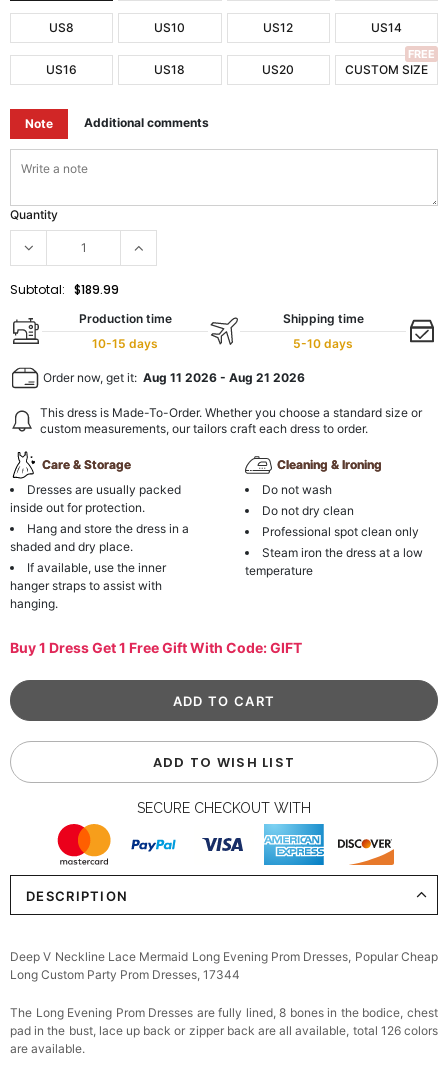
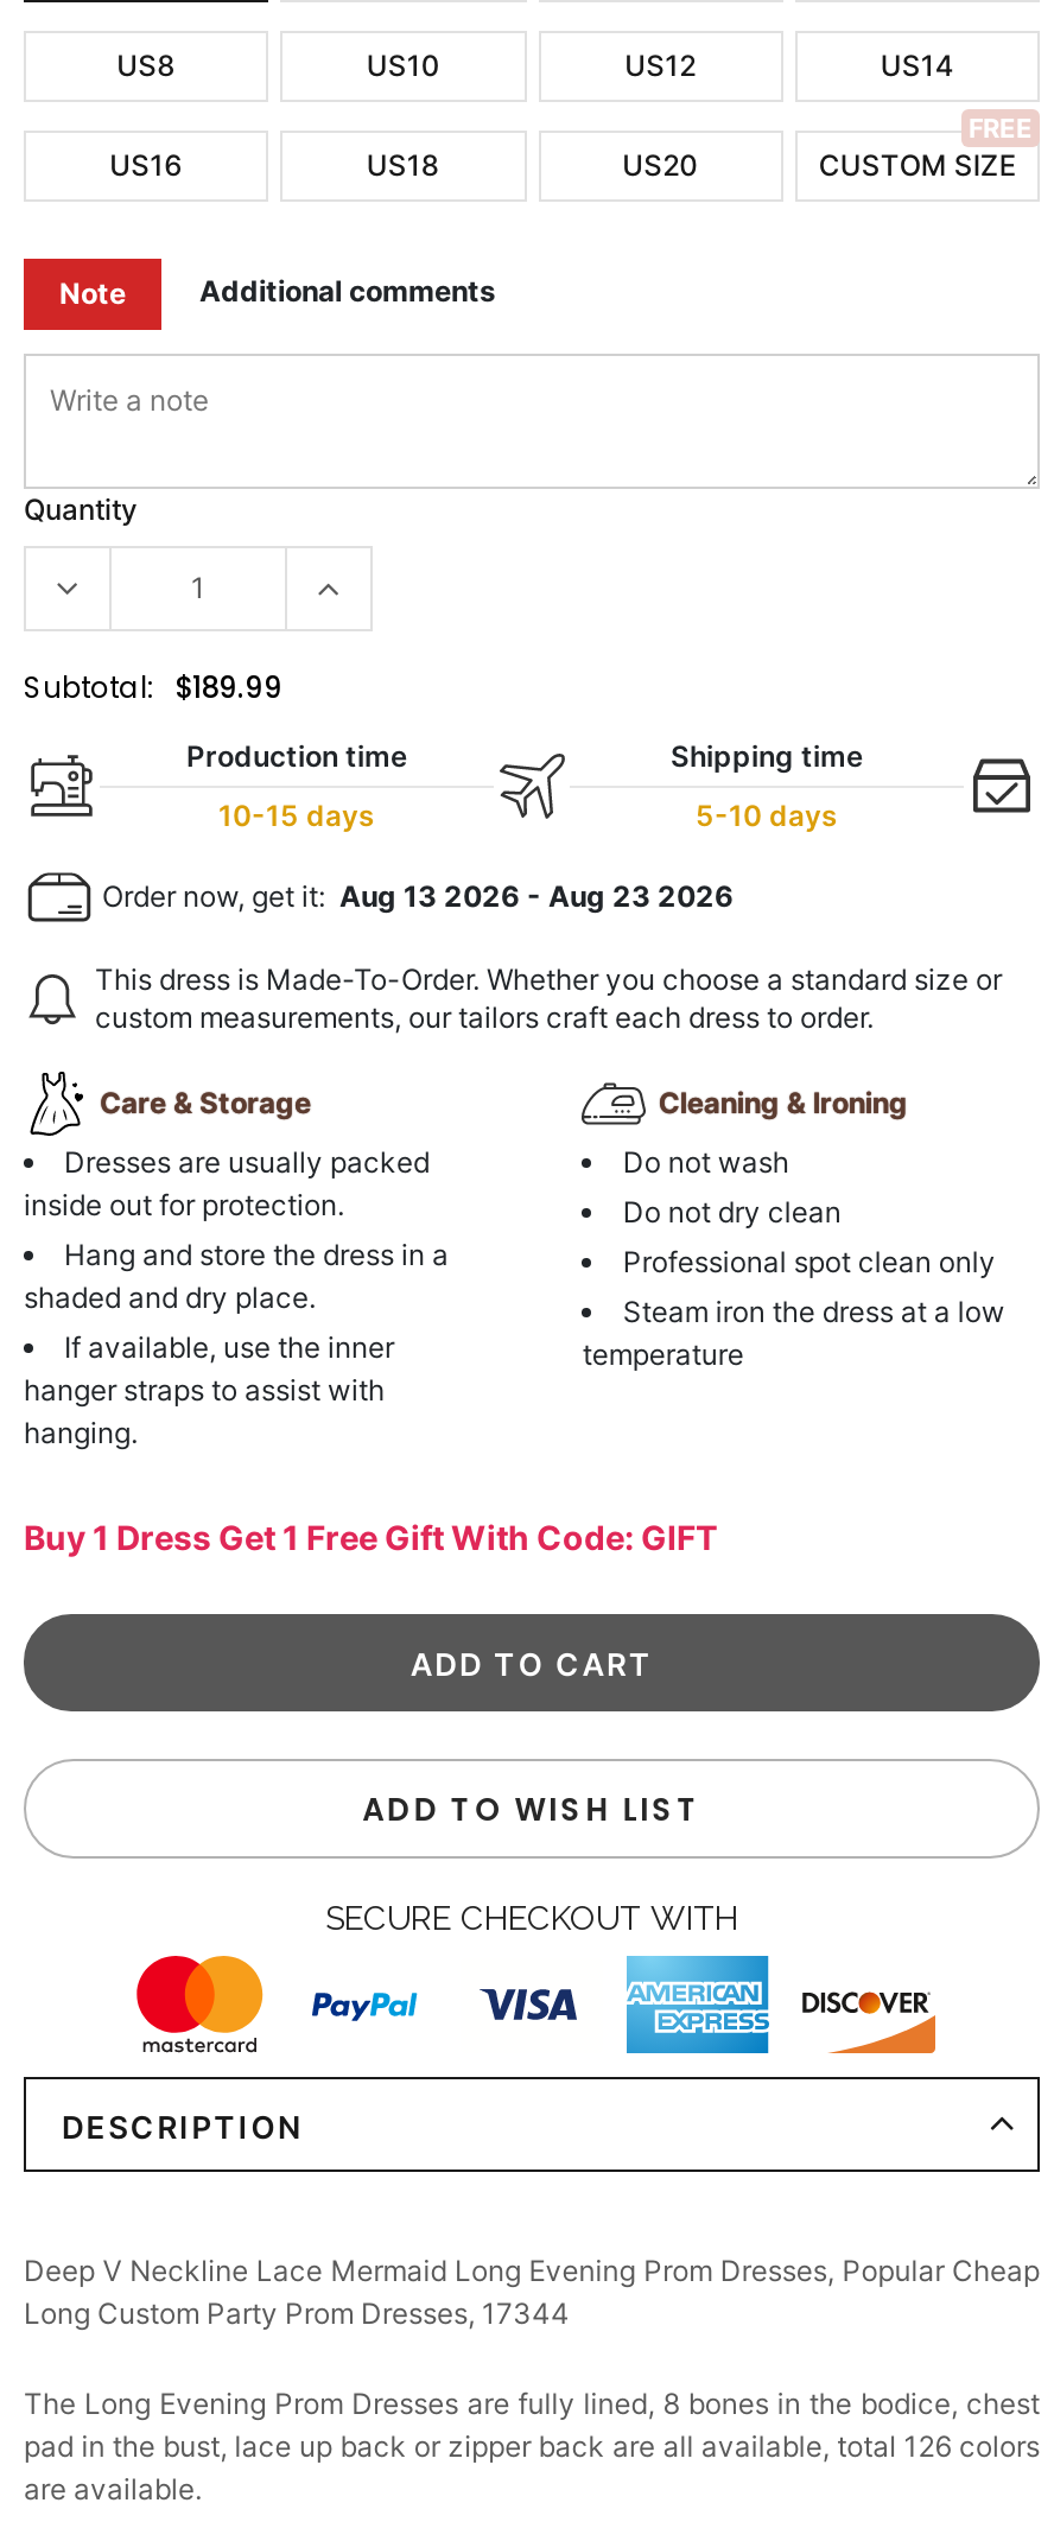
[40,370,305,385] Order now, get it: Aug 11 2026 - Aug 21 2026 -> [95,877,734,913] Order now, get it: Aug 13 2026 - Aug 23 2026

